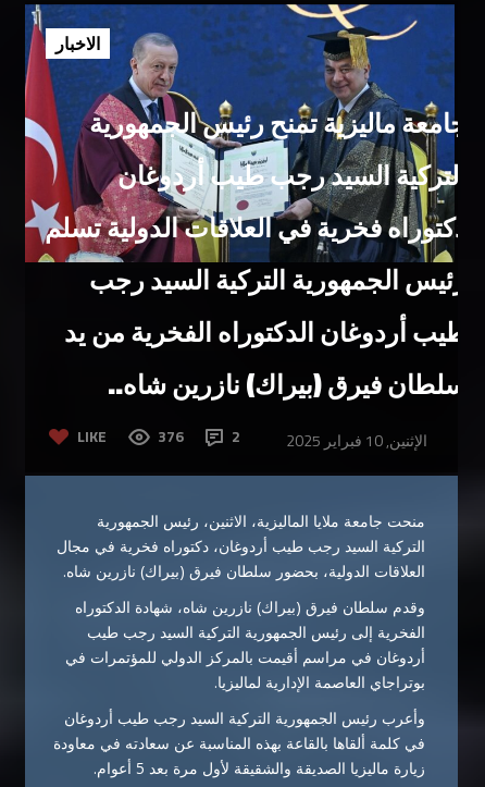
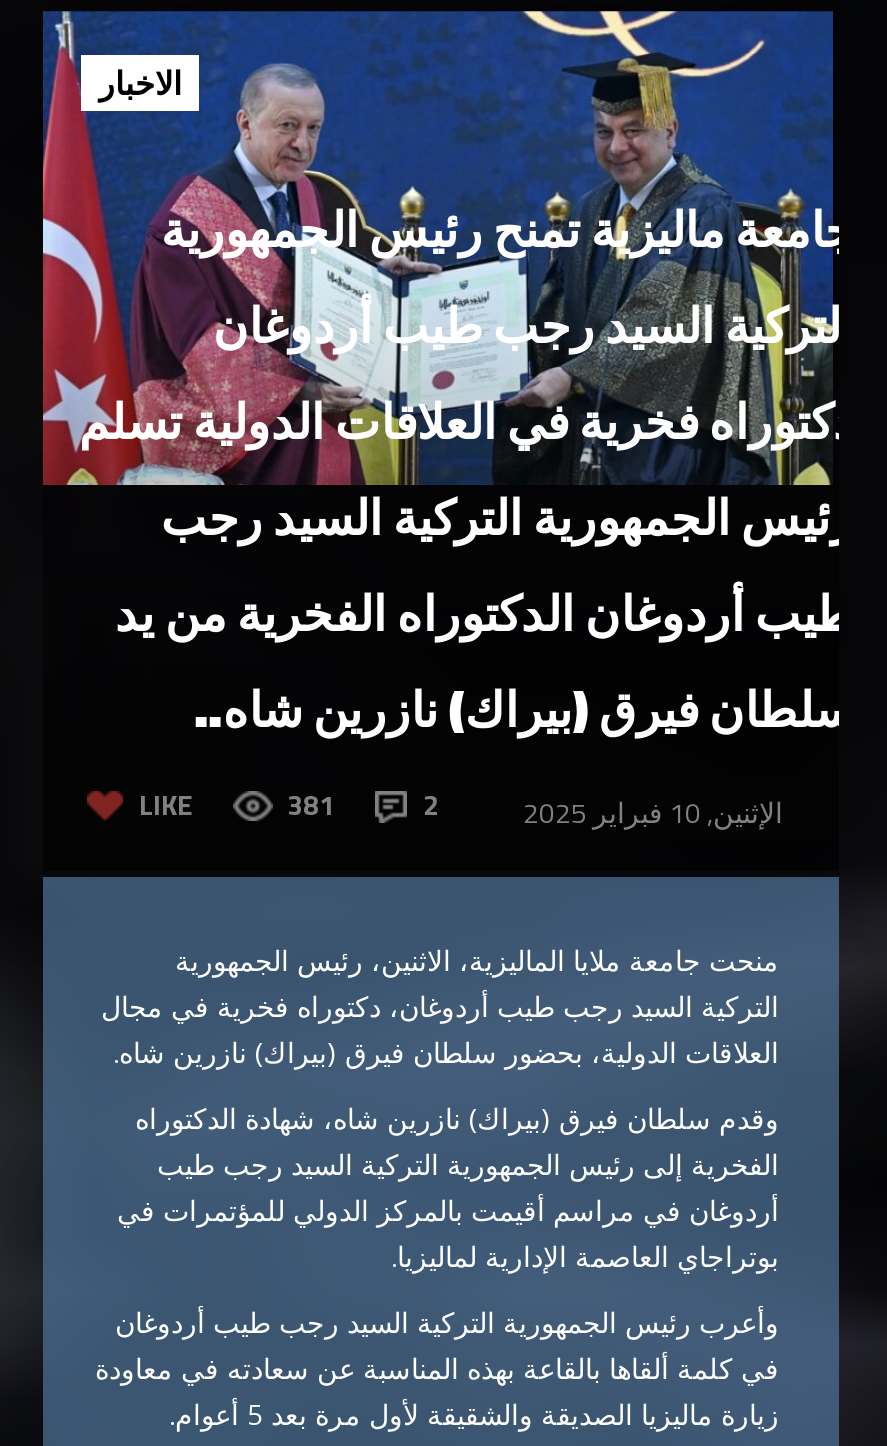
[158,424,184,447] 376 -> [287,782,335,824] 381

